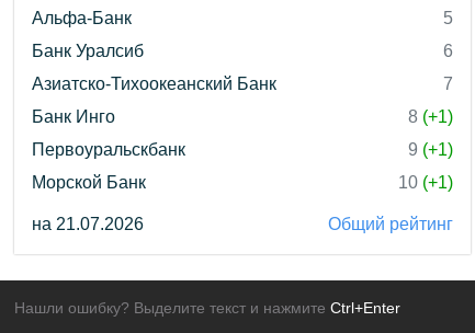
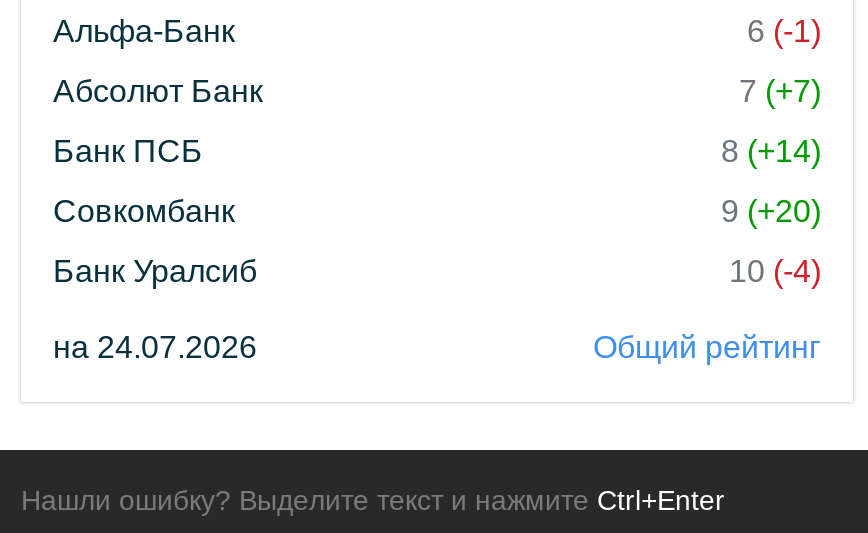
[443,9,453,27] 5 -> [53,14,821,228] 6 (-1) | Абсолют Банк | 7 (+7) | Банк ПСБ | 8 (+14) | Совкомбанк | 9 (+20)
[32,42,453,233] 6 | Азиатско-Тихоокеанский Банк | 7 | Банк Инго | 8 (+1) | Первоуральскбанк | 9 (+1) | Морской Банк | 10 (+1) | на 21.07.2026 -> [53,254,821,364] 10 (-4) | на 24.07.2026
moved [32,42,144,60] -> [53,254,257,288]: Банк Уралсиб

